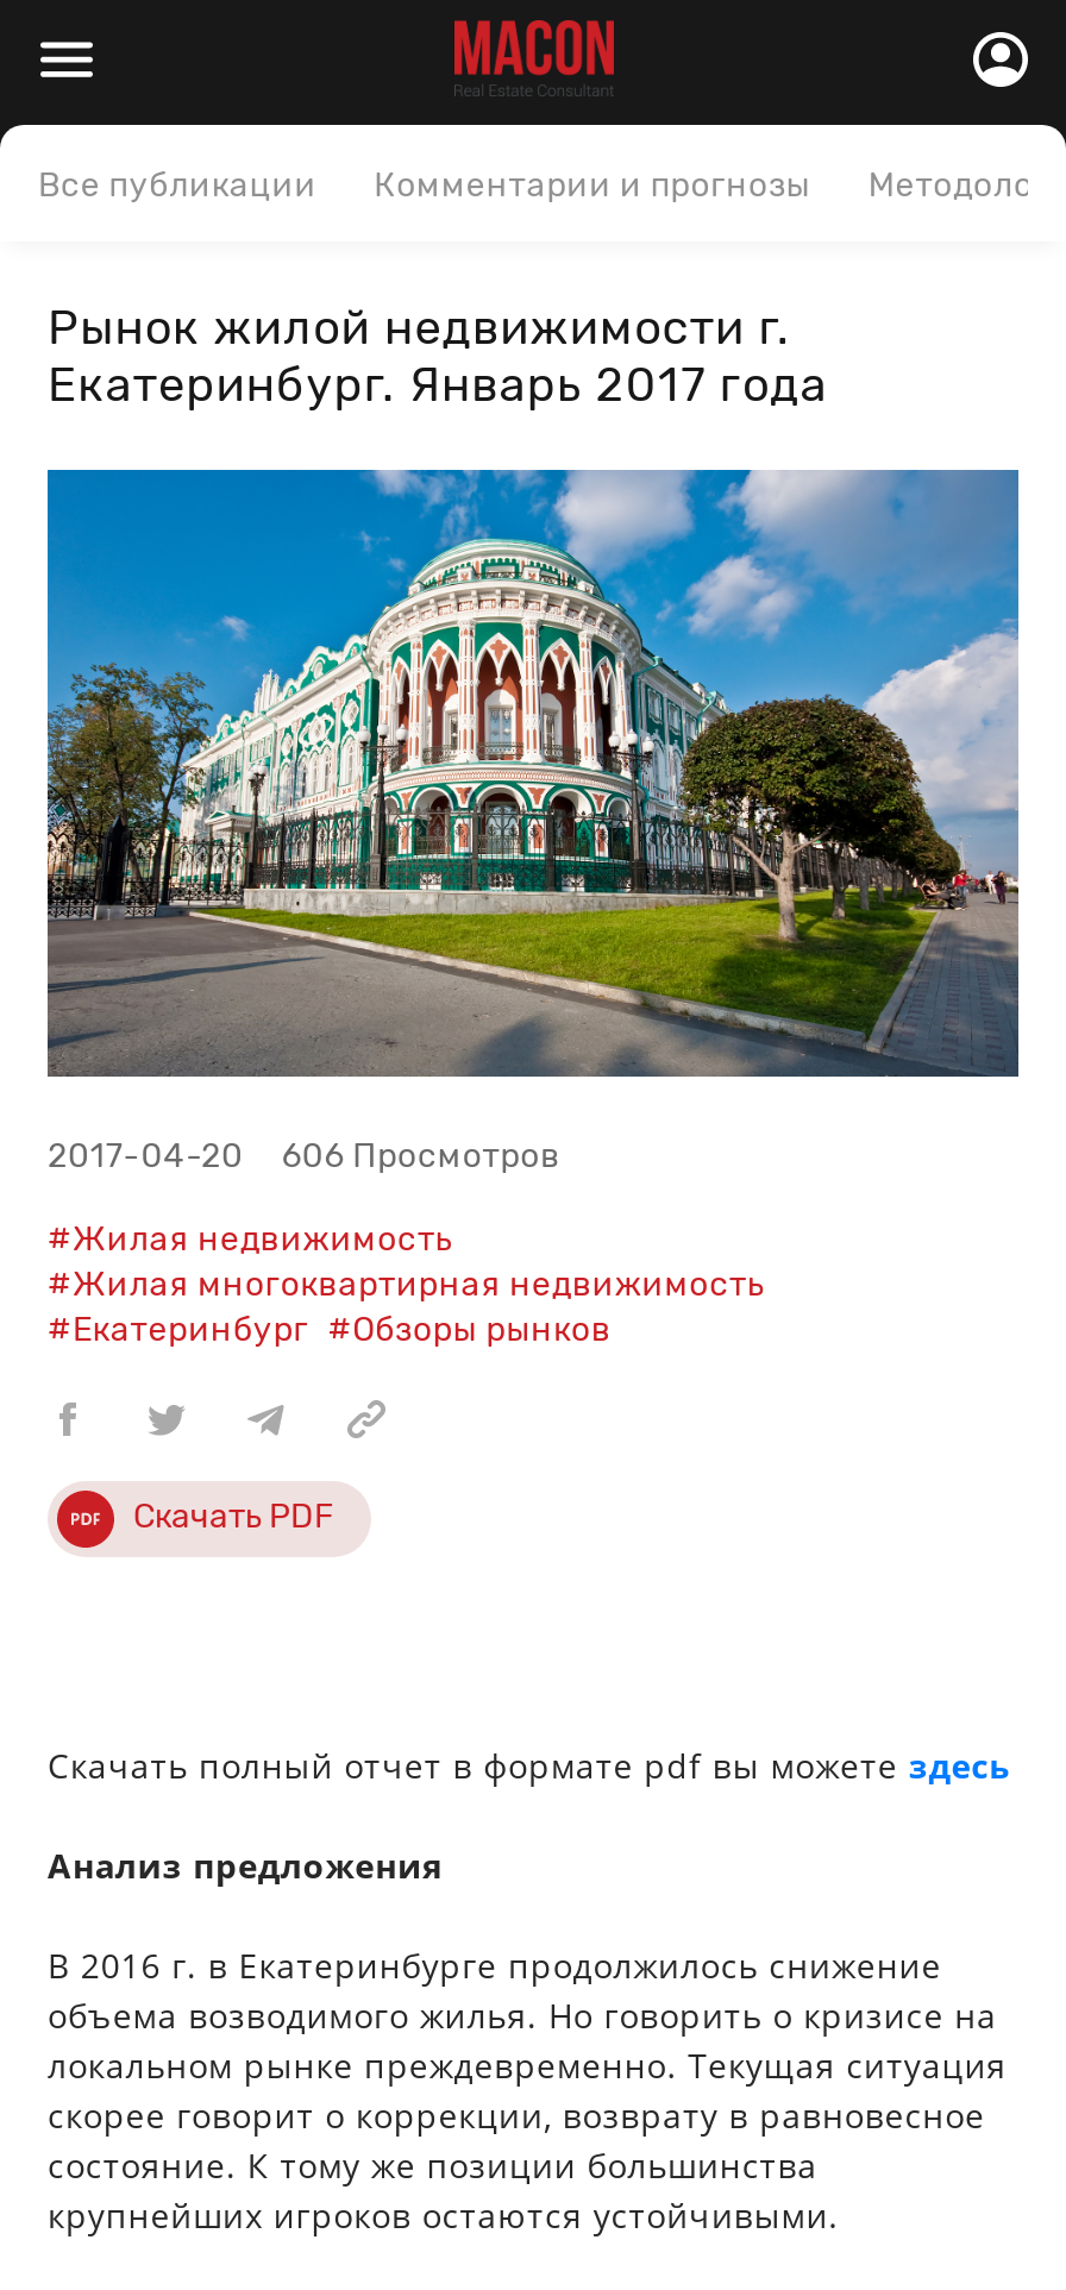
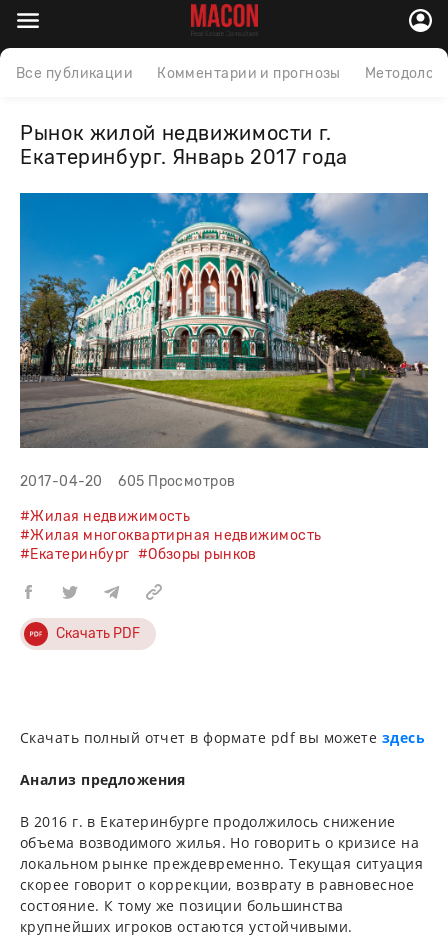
[48,1136,561,1177] 2017-04-20 606 Просмотров -> [20,473,236,490] 2017-04-20 605 Просмотров

